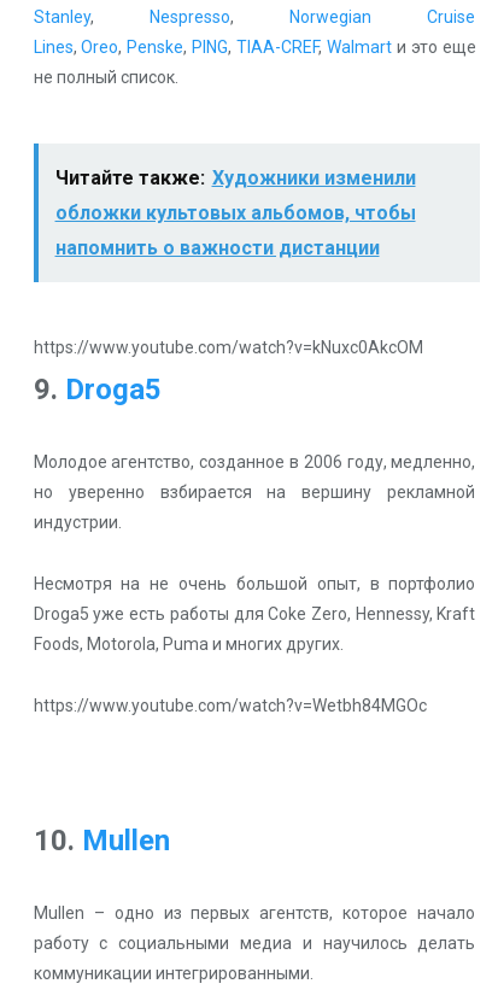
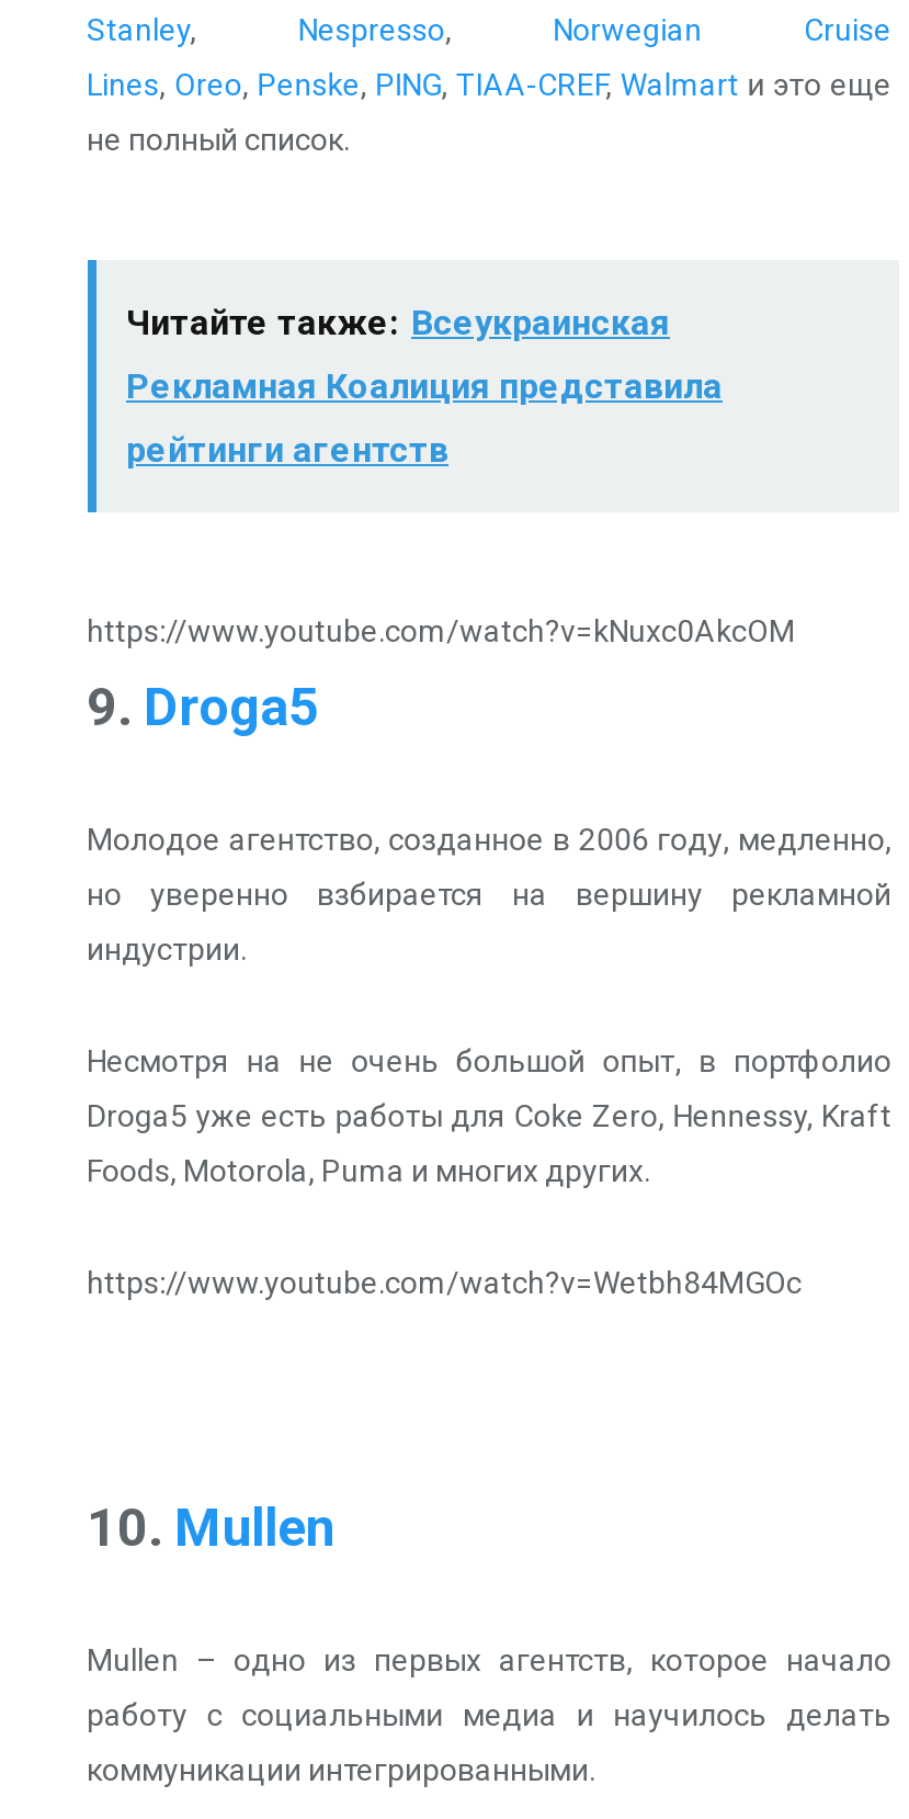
[55,167,415,190] Читайте также: Художники изменили -> [126,302,670,344] Читайте также: Всеукраинская
[55,202,415,225] обложки культовых альбомов, чтобы -> [126,366,723,407] Рекламная Коалиция представила
[55,237,379,260] напомнить о важности дистанции -> [126,429,448,471] рейтинги агентств

